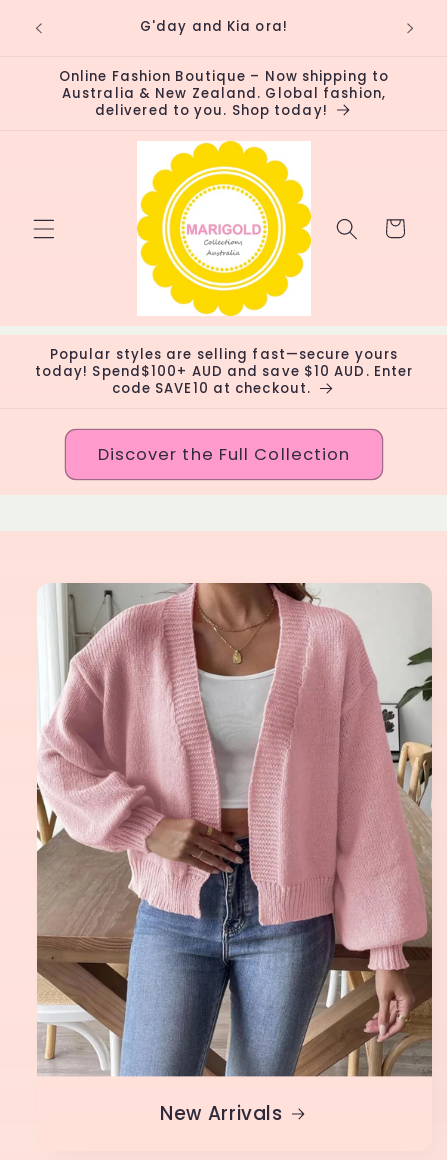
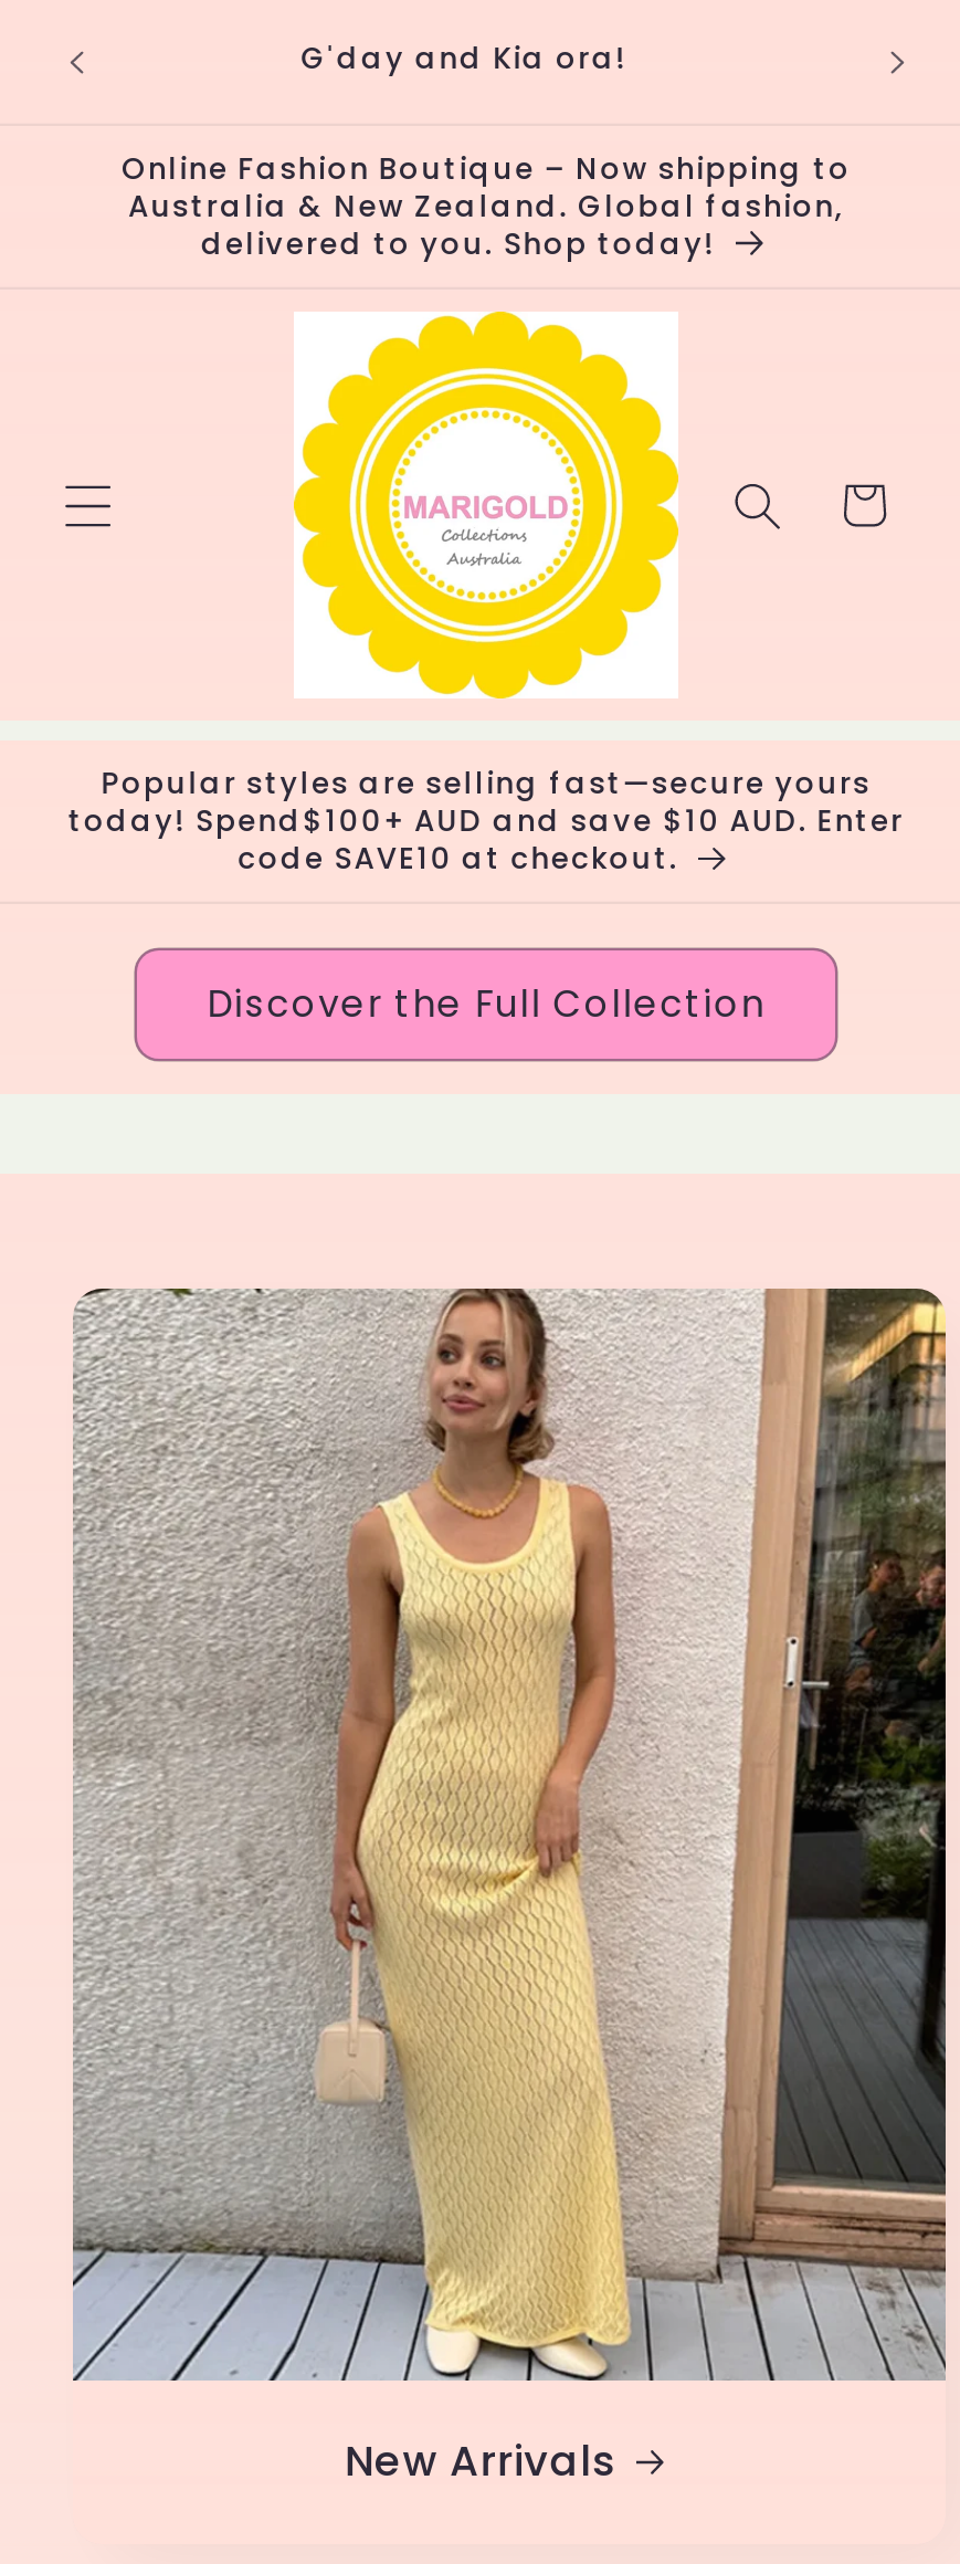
[37,582,432,1077] [image] -> [71,1286,948,2383] [image]

